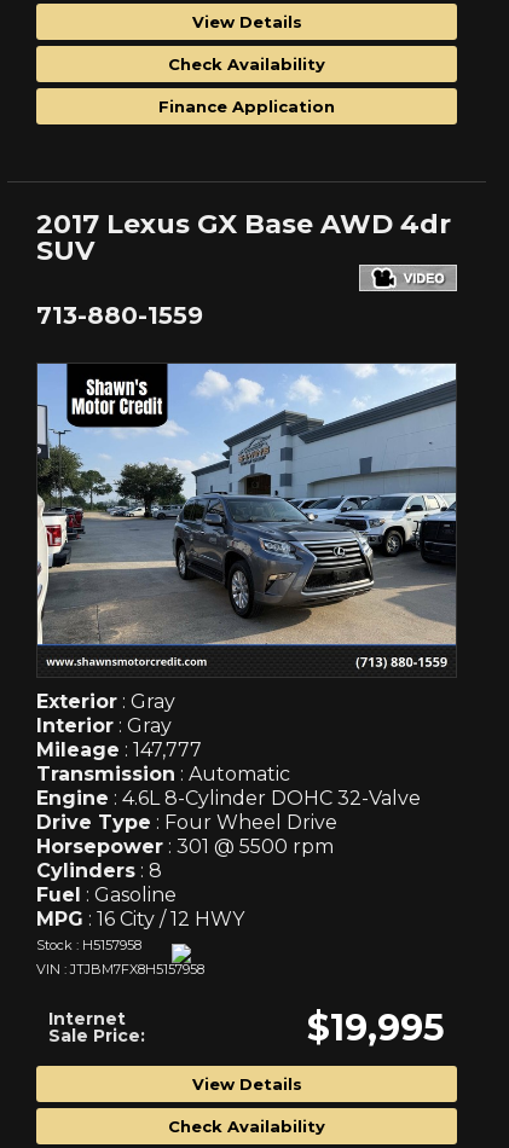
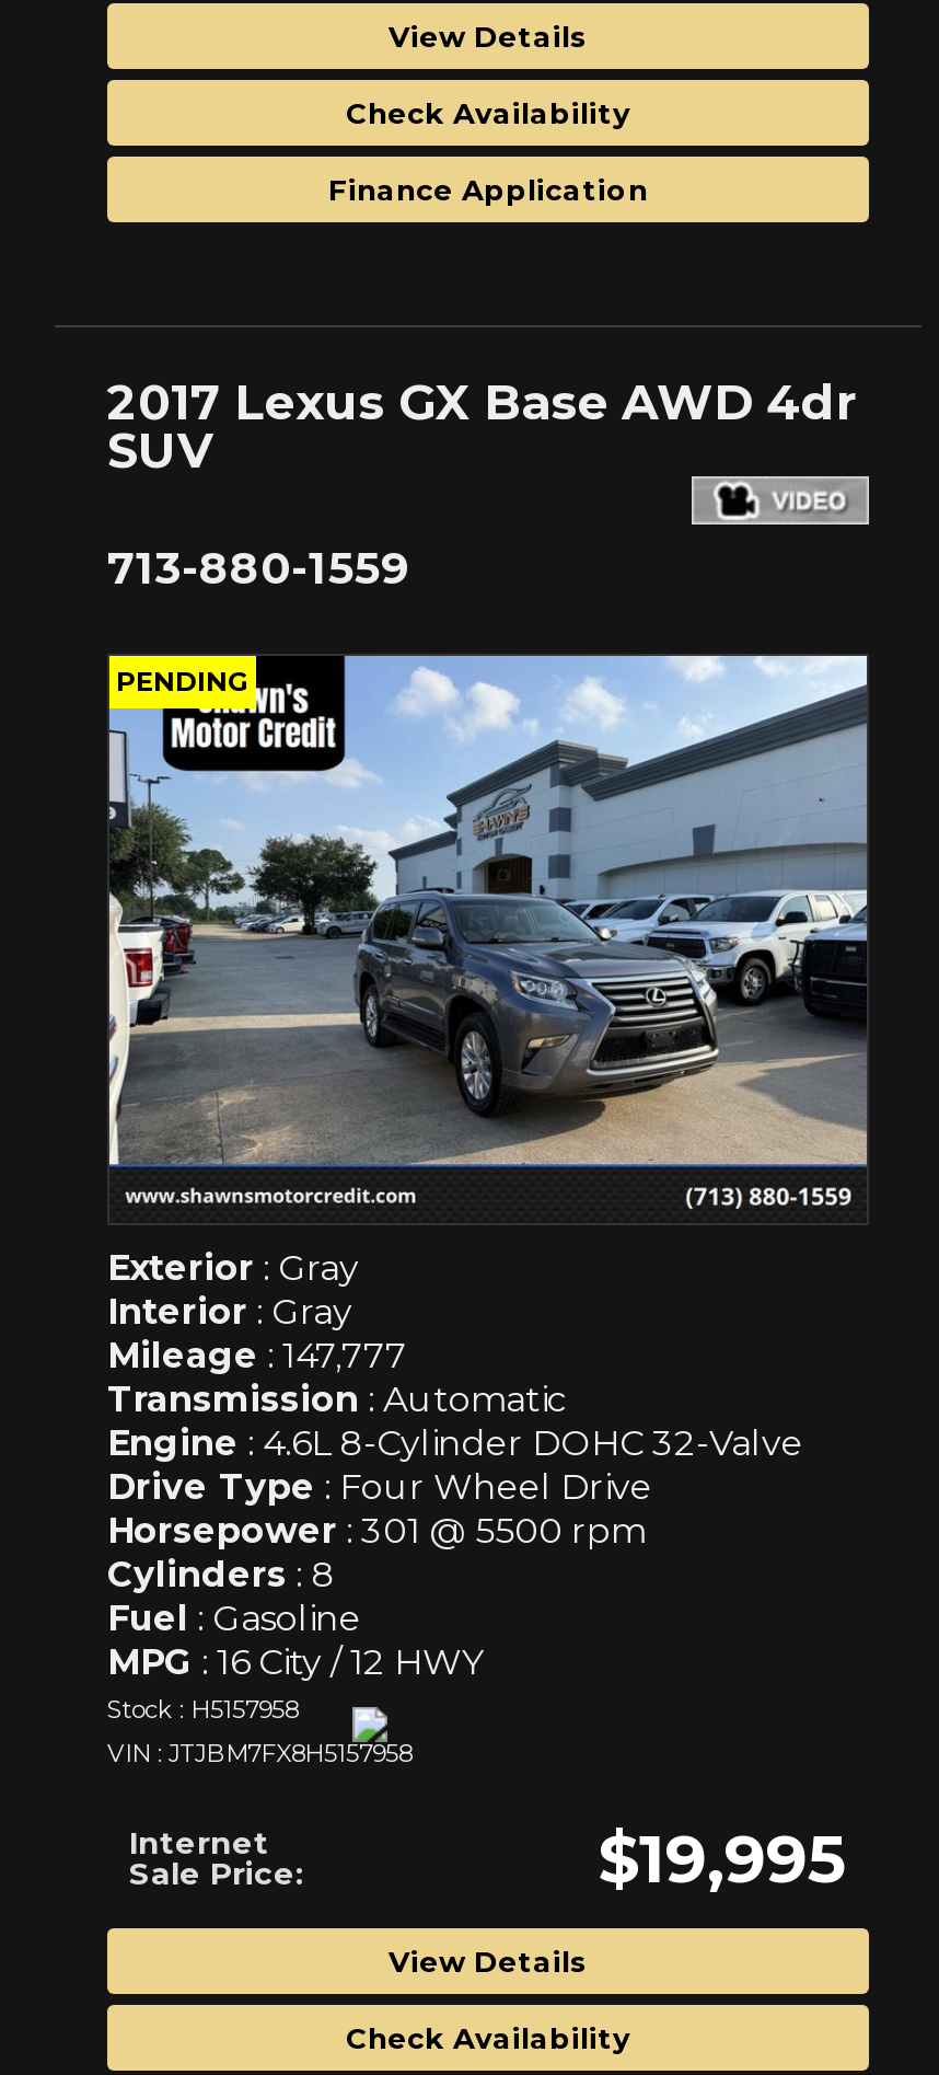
none -> [116,664,250,697] PENDING

